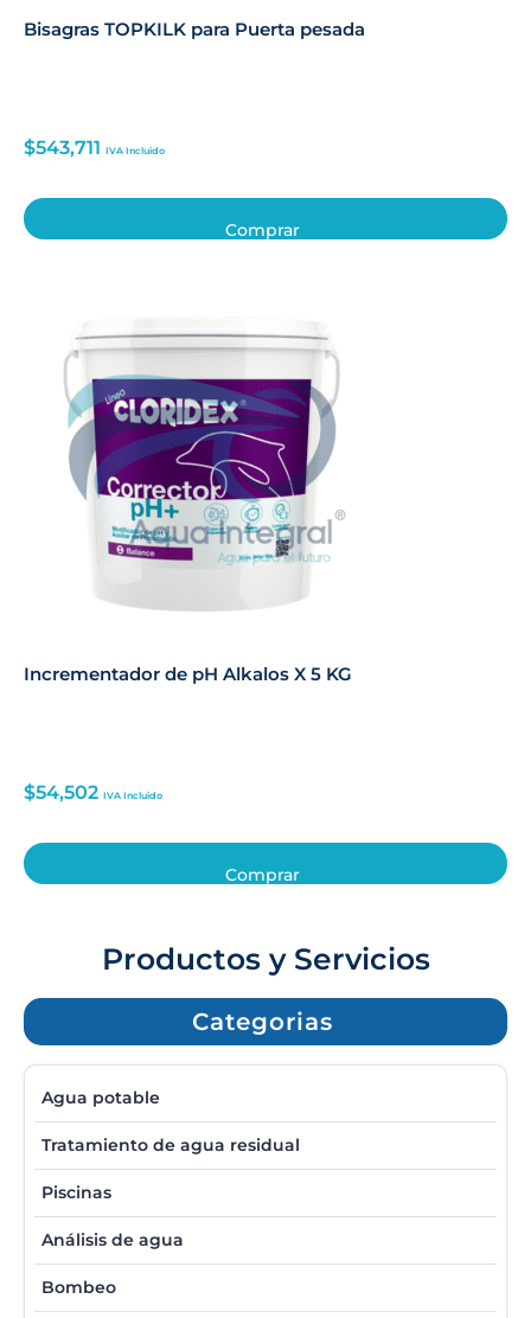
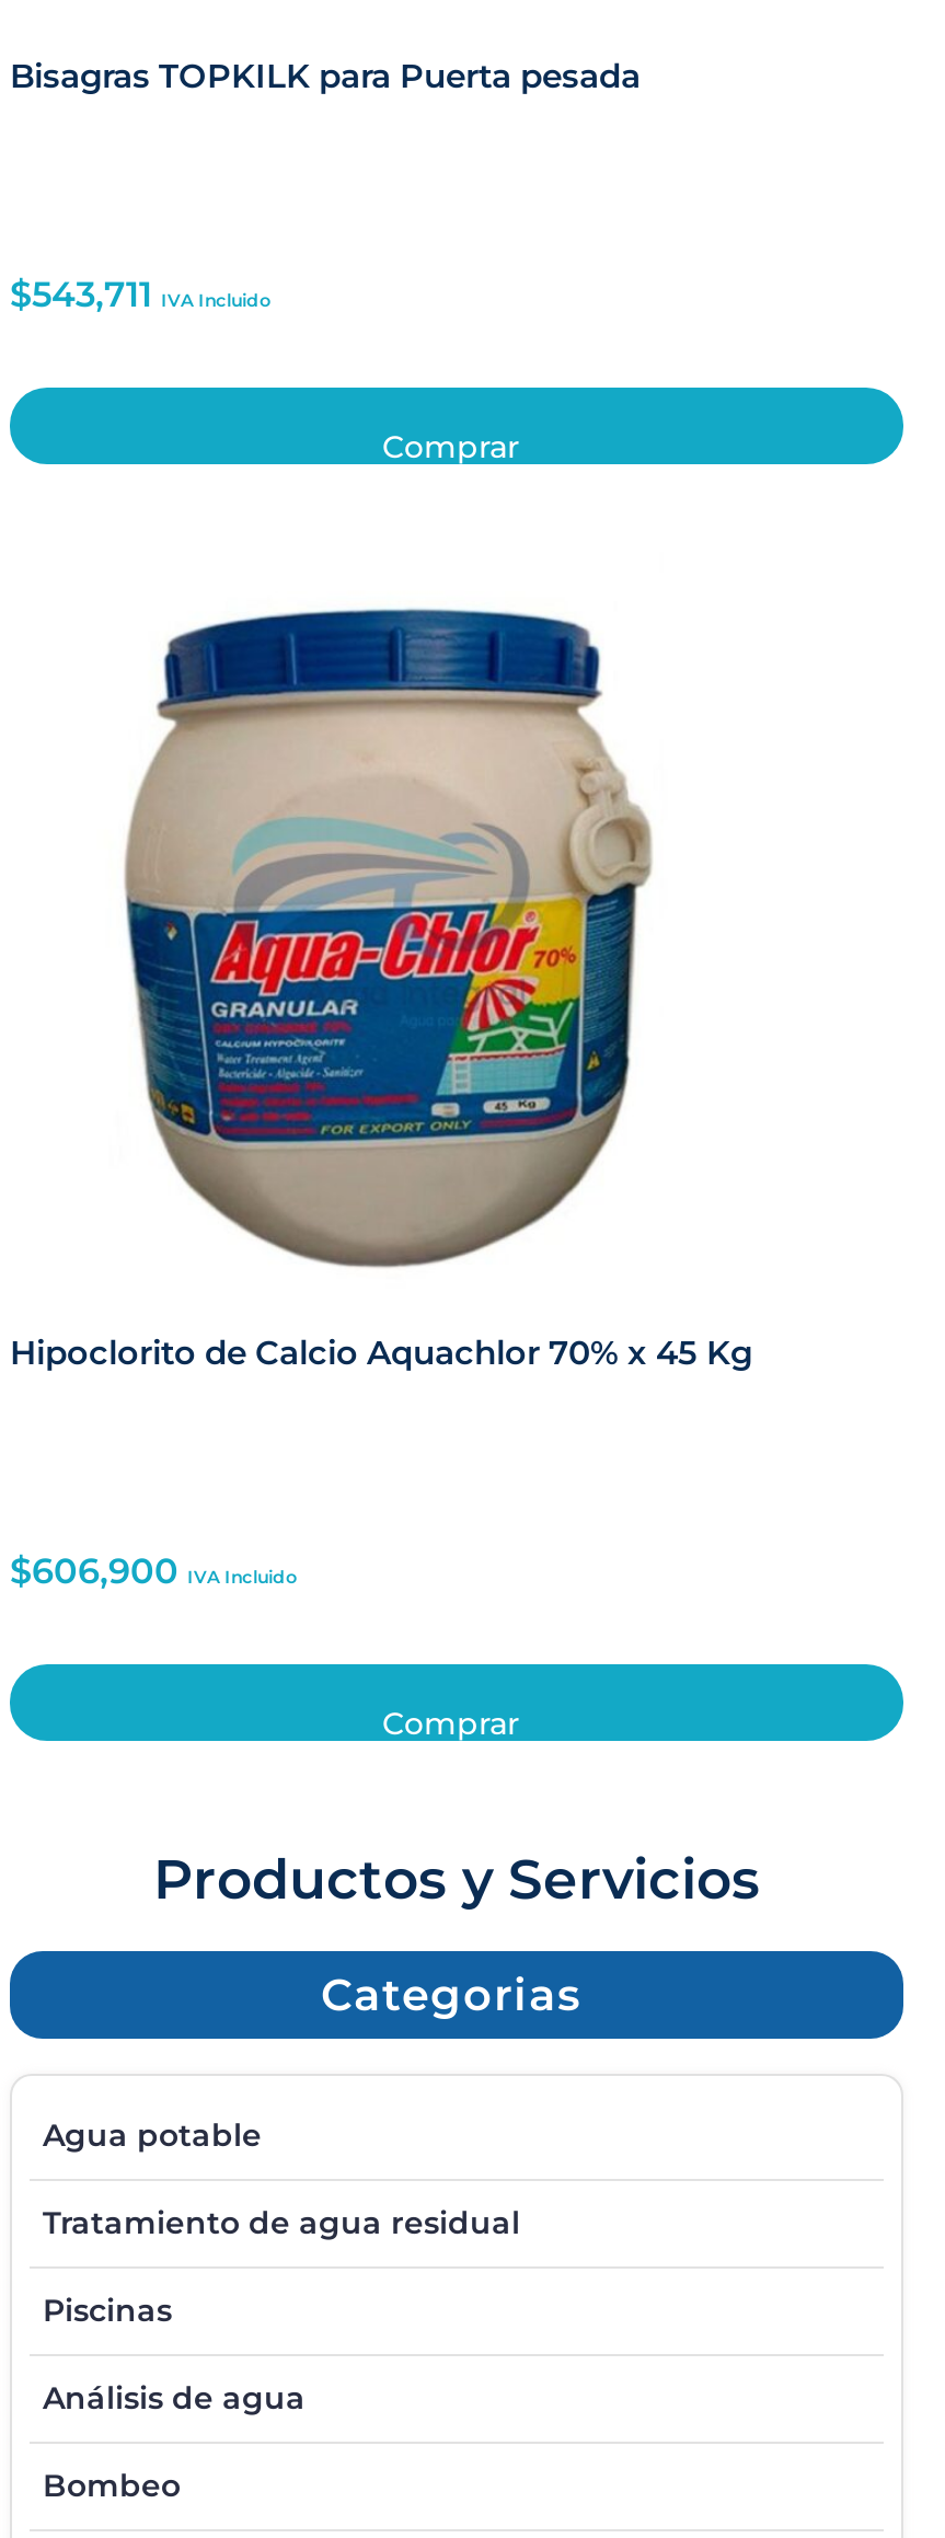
[64,318,363,628] [image] -> [93,607,654,1228] [image]
[24,662,352,684] Incrementador de pH Alkalos X 5 KG -> [10,1330,752,1372] Hipoclorito de Calcio Aquachlor 70% x 45 Kg
[24,781,162,804] $54,502 IVA Incluido -> [10,1550,297,1592] $606,900 IVA Incluido

